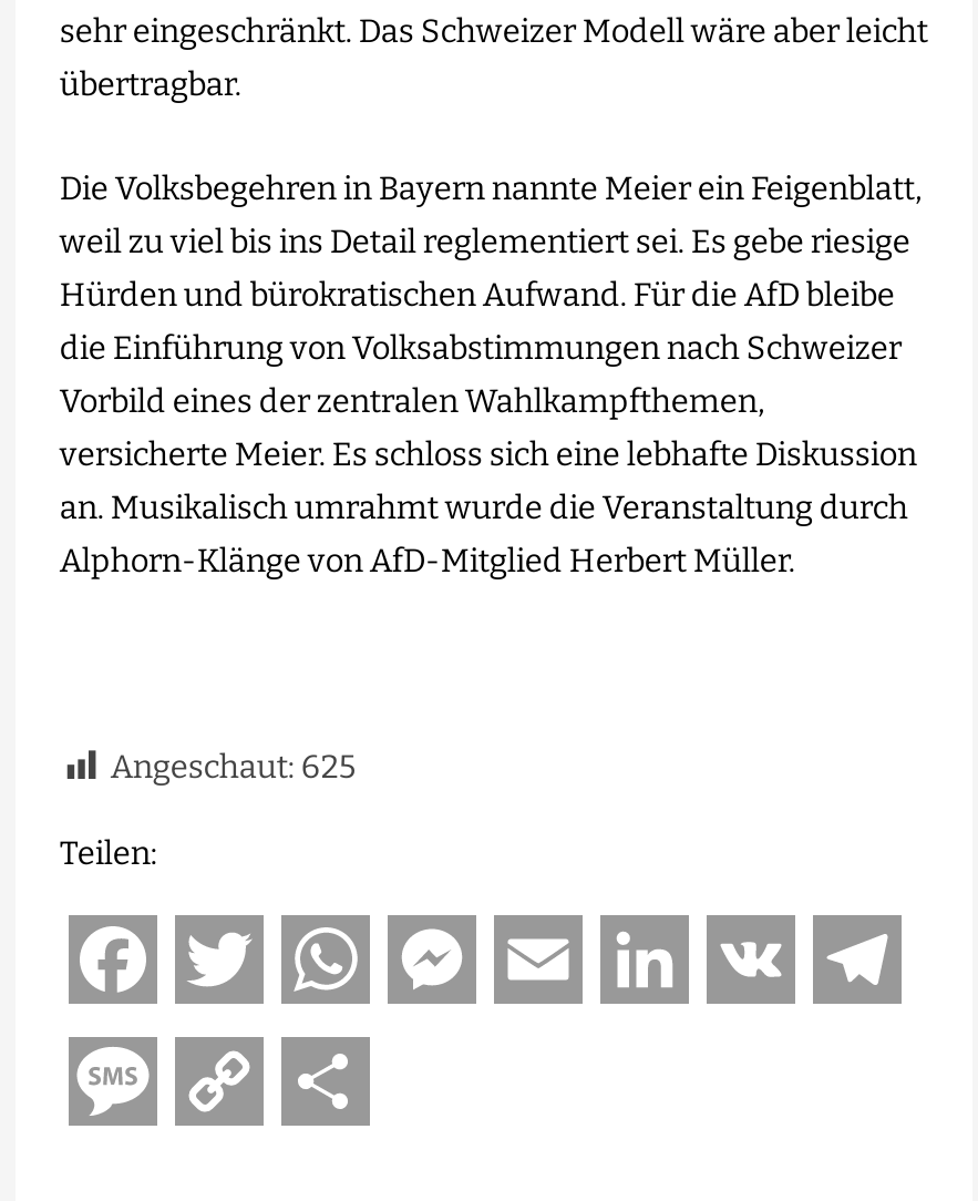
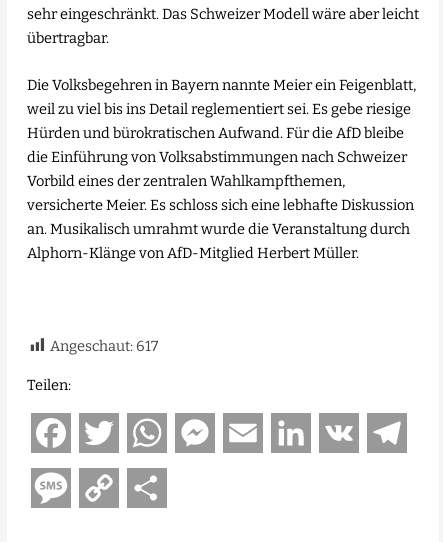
[111,746,356,786] Angeschaut: 625 -> [50,337,158,355] Angeschaut: 617

